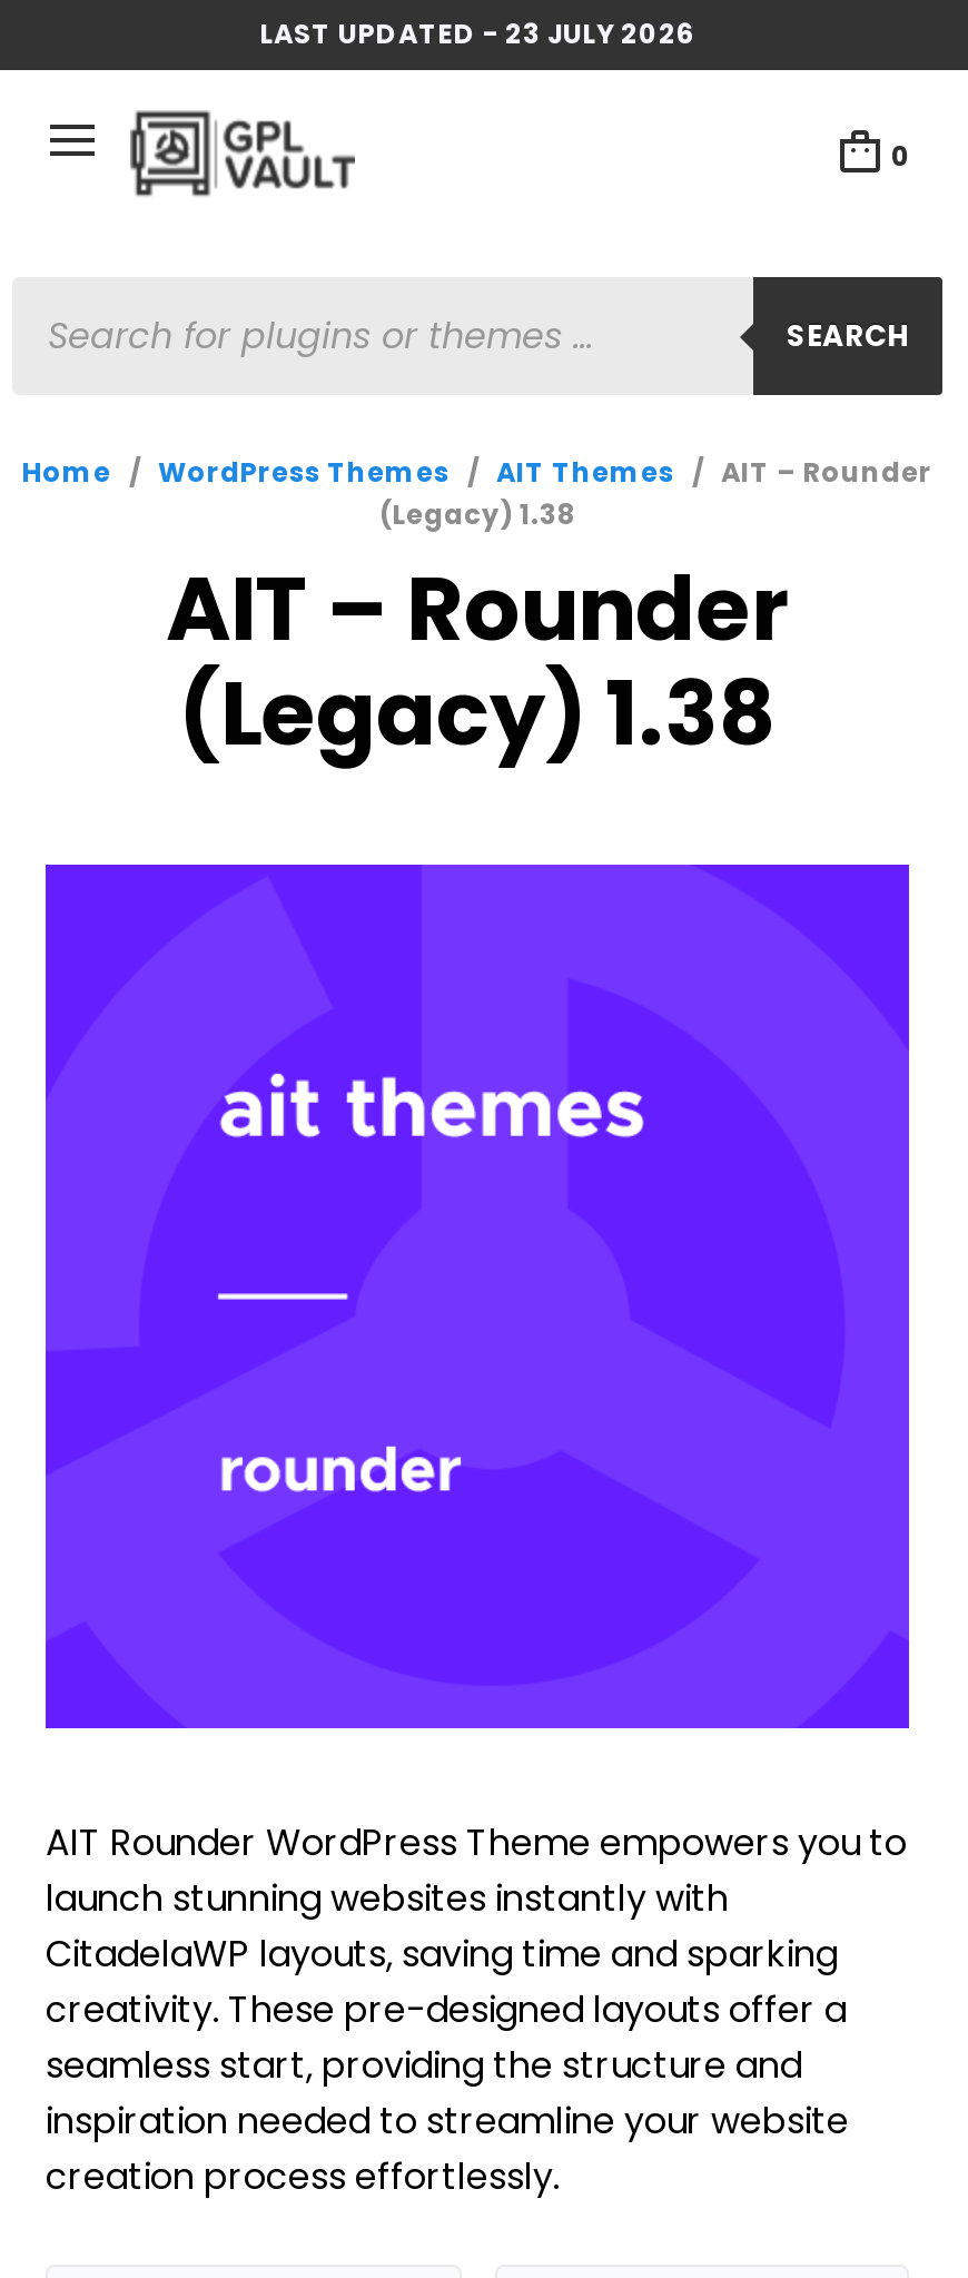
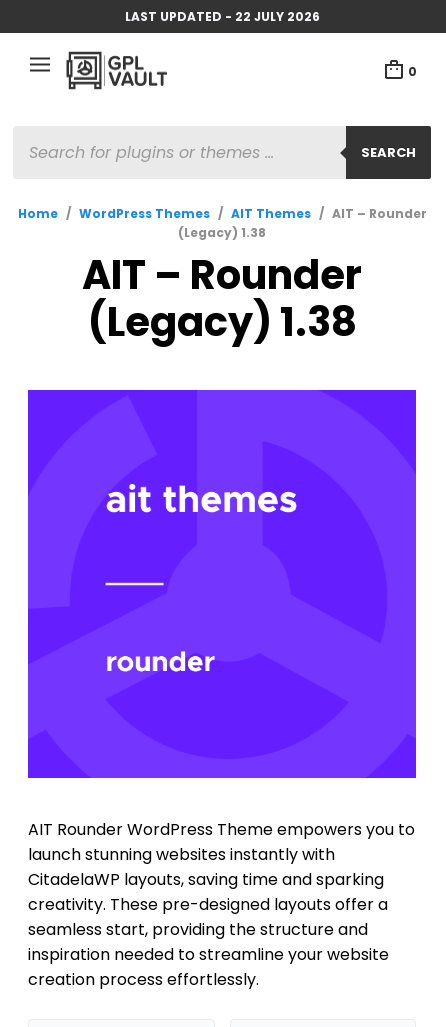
[260,13,694,51] LAST UPDATED - 23 JULY 2026 -> [124,7,319,24] LAST UPDATED - 22 JULY 2026

